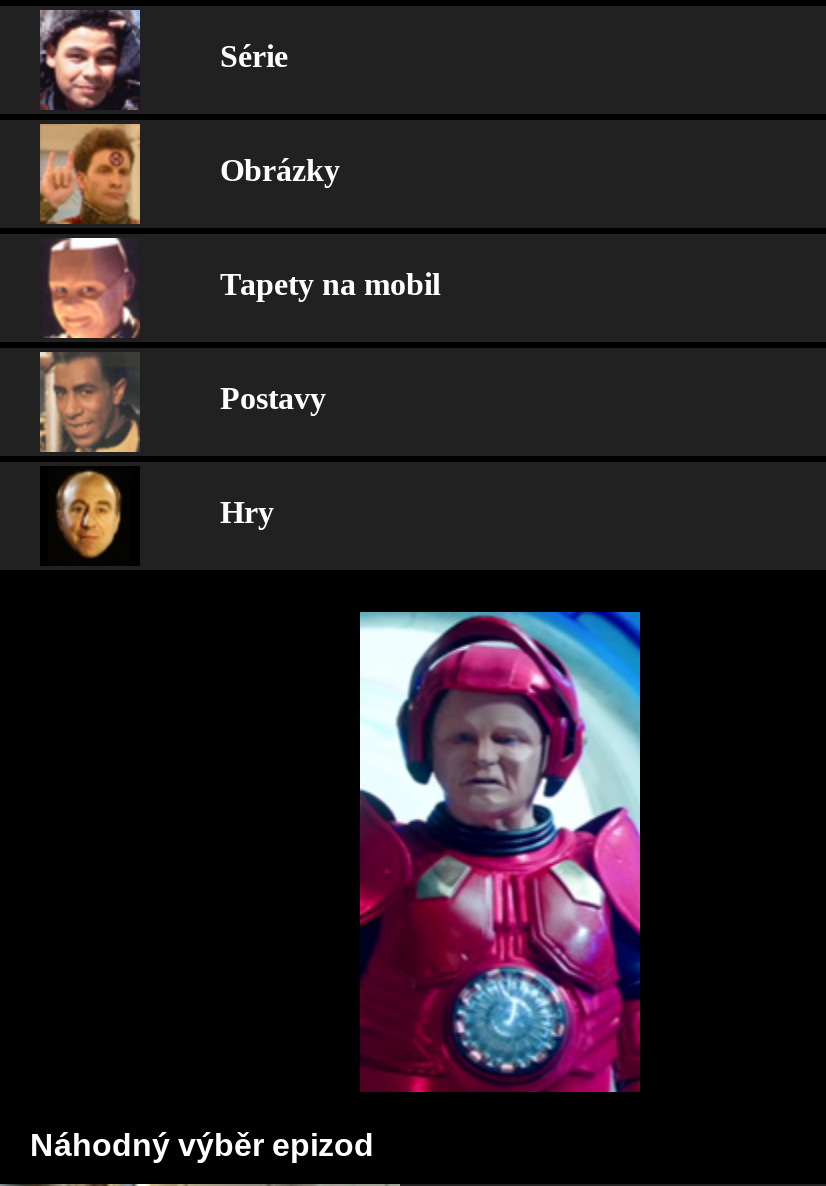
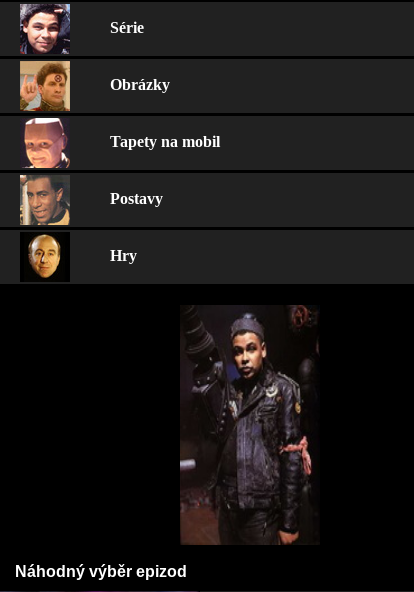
[358,610,642,1094] [image] -> [179,304,320,545] [image]

